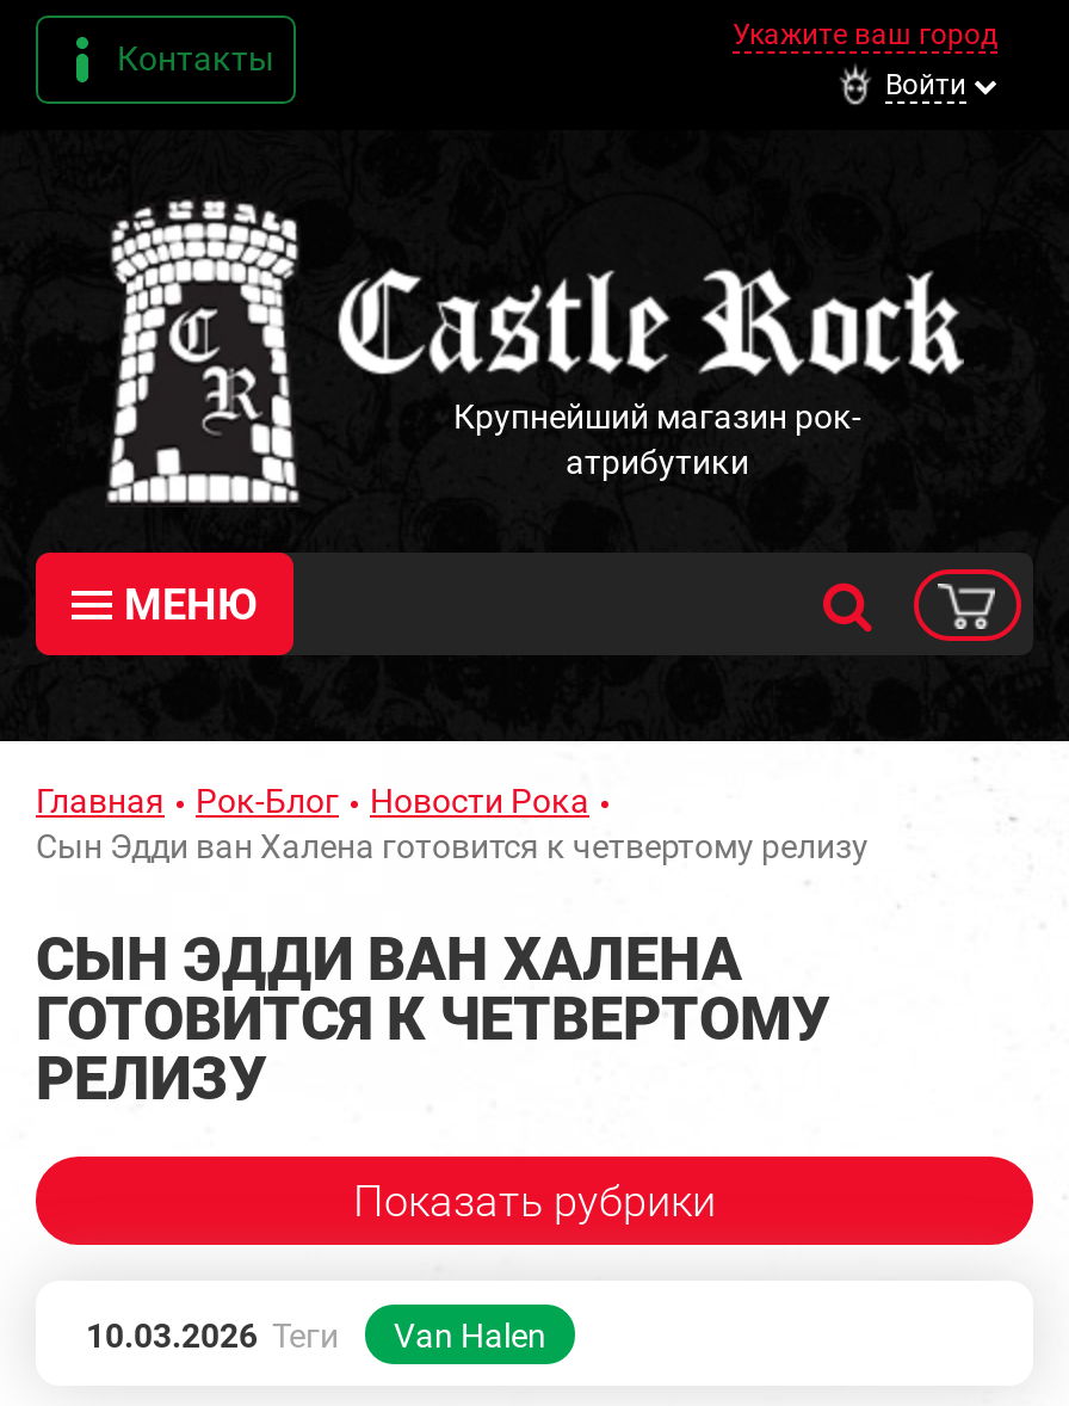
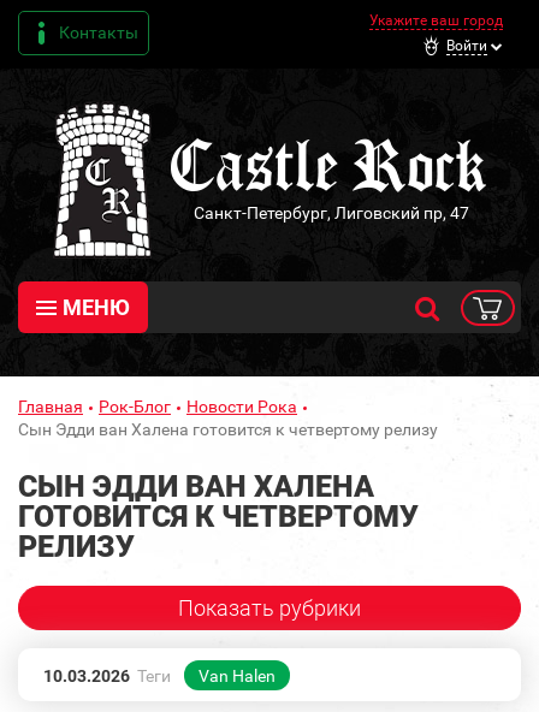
[453,397,861,481] Крупнейший магазин рок- | атрибутики -> [194,203,469,222] Санкт-Петербург, Лиговский пр, 47

